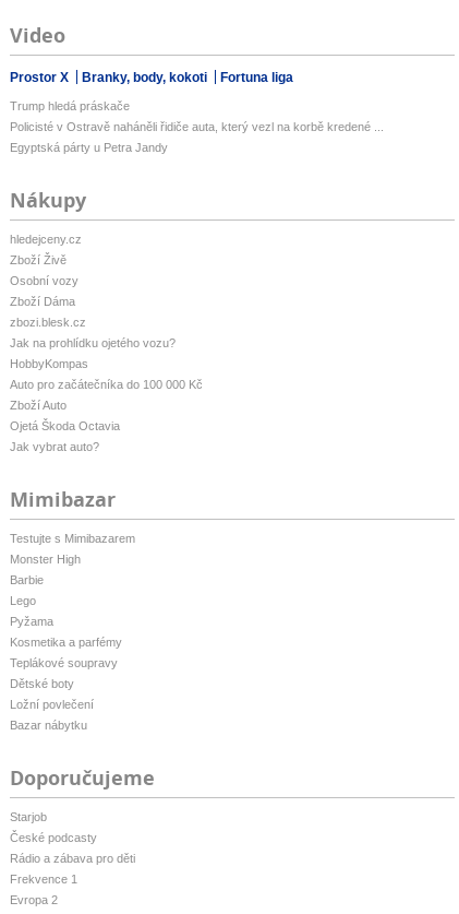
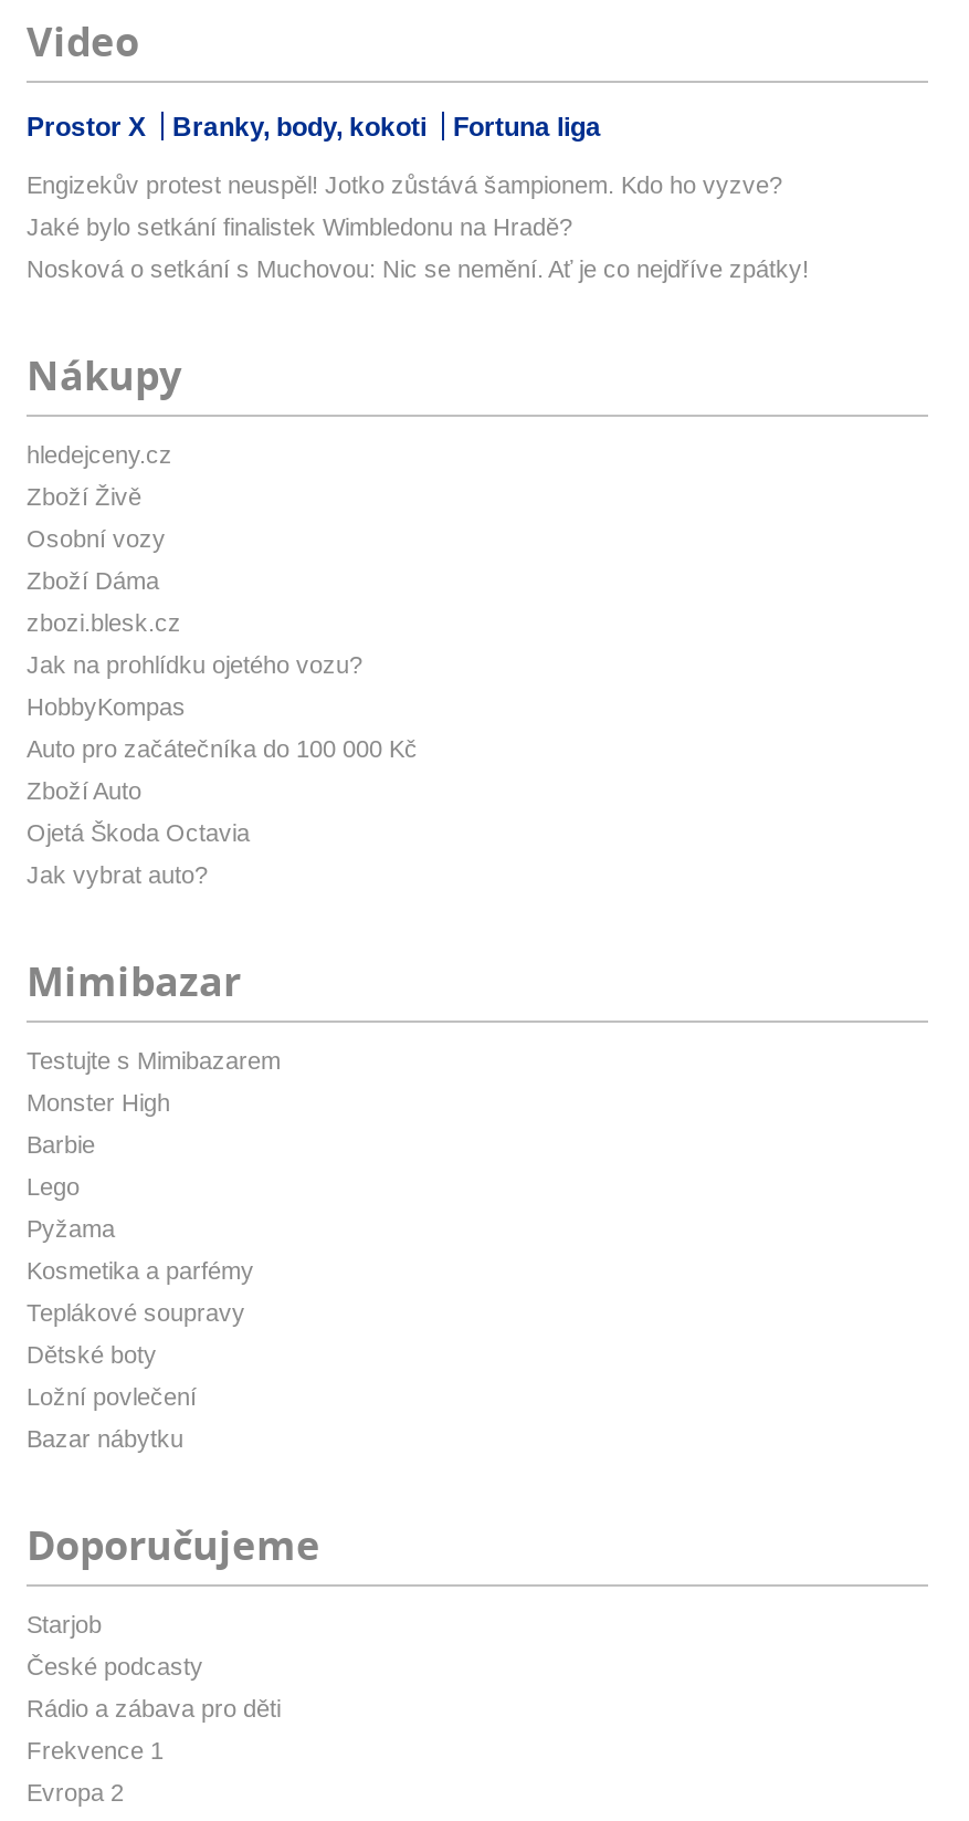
[10,100,130,113] Trump hledá práskače -> [27,172,782,199] Engizekův protest neuspěl! Jotko zůstává šampionem. Kdo ho vyzve?
[10,121,384,134] Policisté v Ostravě naháněli řidiče auta, který vezl na korbě kredené ... -> [27,214,572,241] Jaké bylo setkání finalistek Wimbledonu na Hradě?
[10,141,168,154] Egyptská párty u Petra Jandy -> [27,256,809,283] Nosková o setkání s Muchovou: Nic se nemění. Ať je co nejdříve zpátky!

